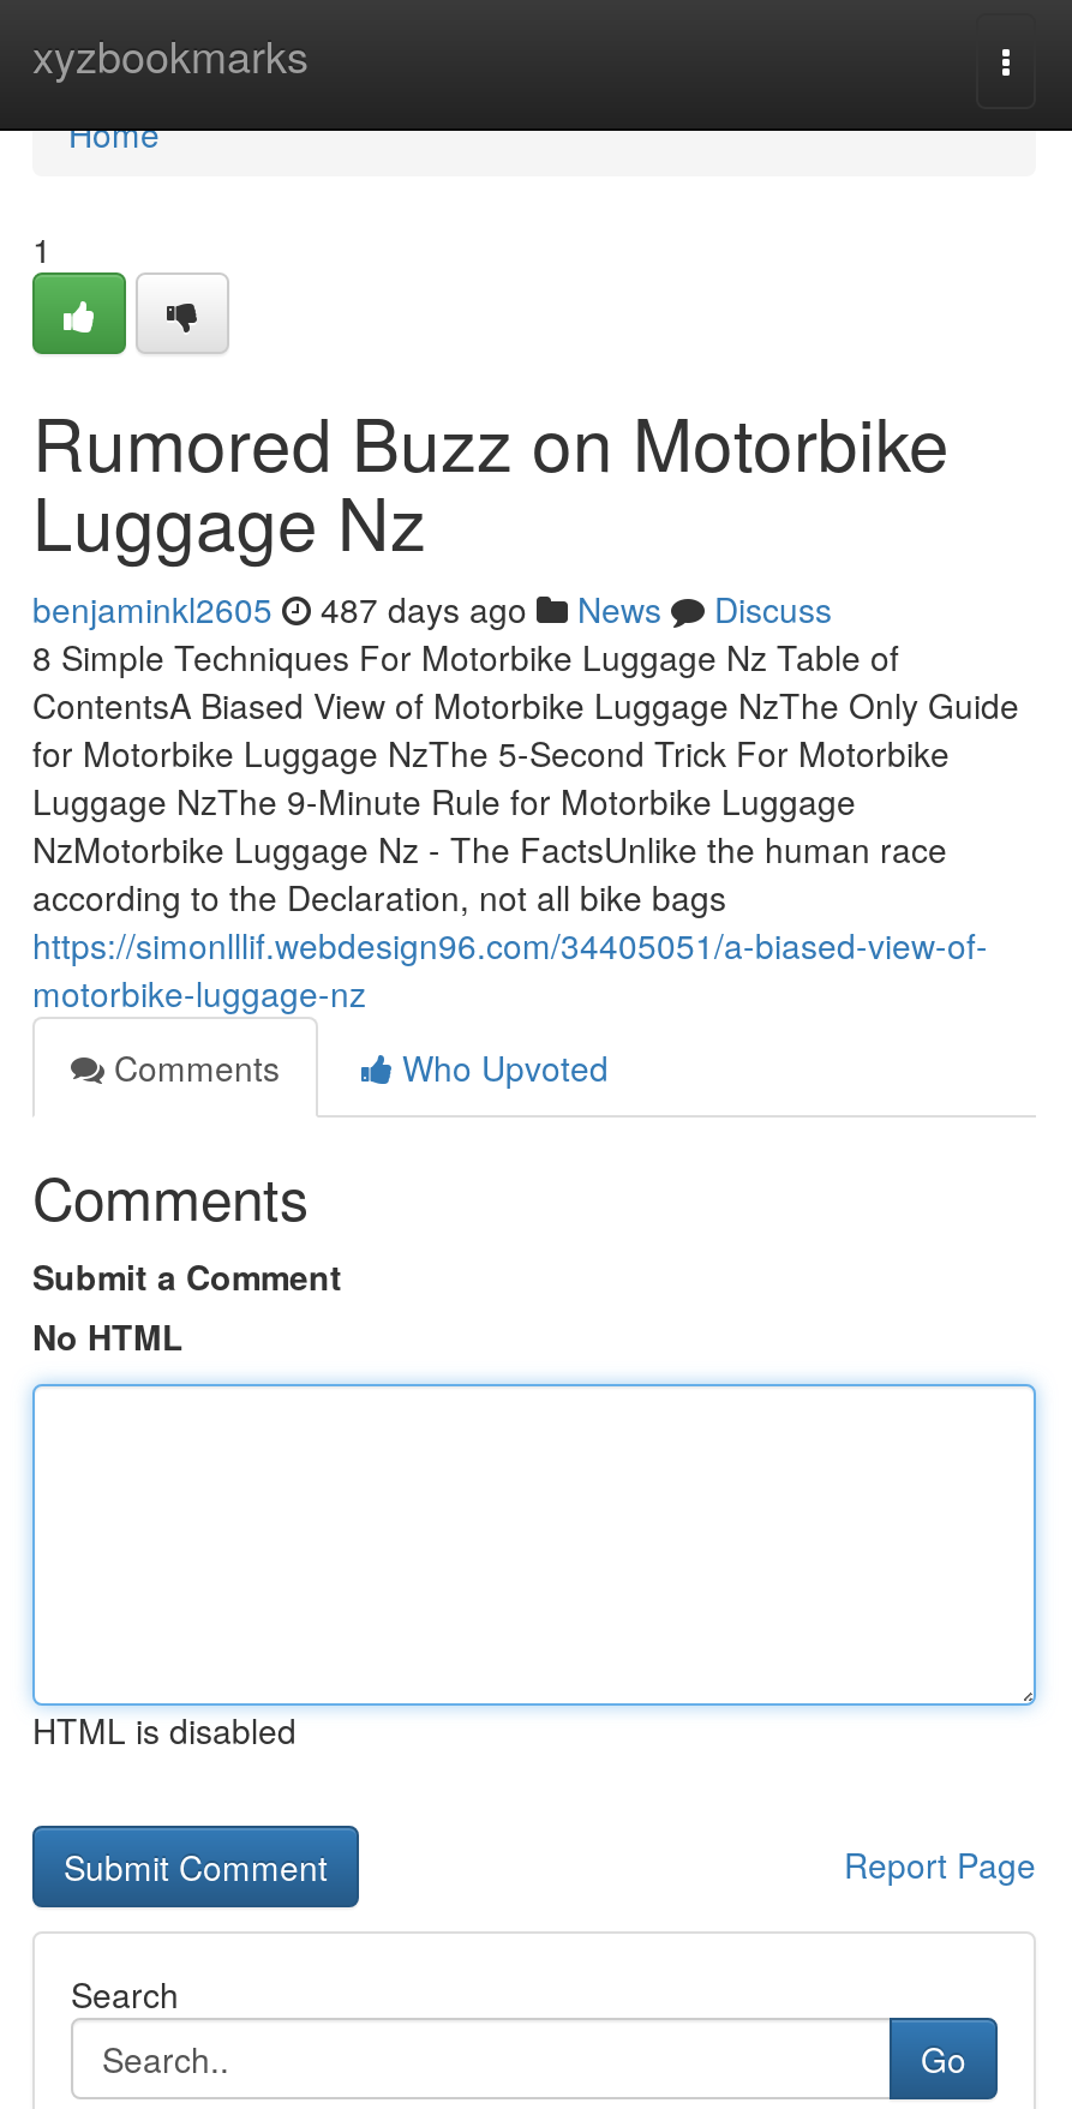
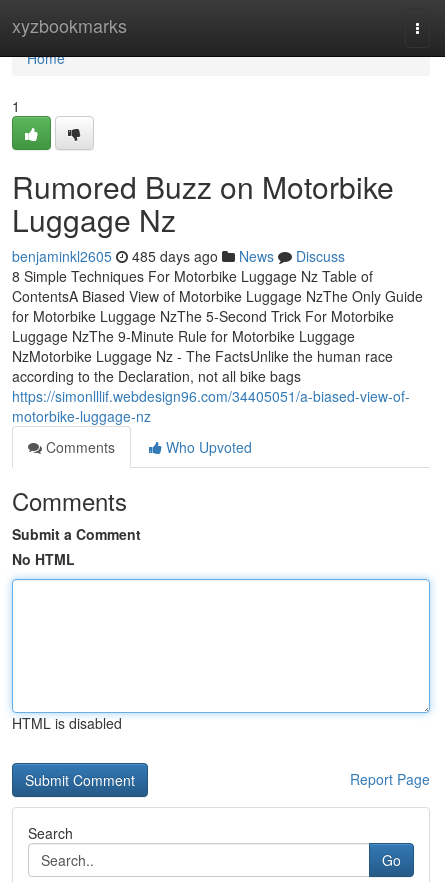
[32,585,832,633] benjaminkl2605 487 days ago News Discuss -> [12,246,345,266] benjaminkl2605 485 days ago News Discuss

